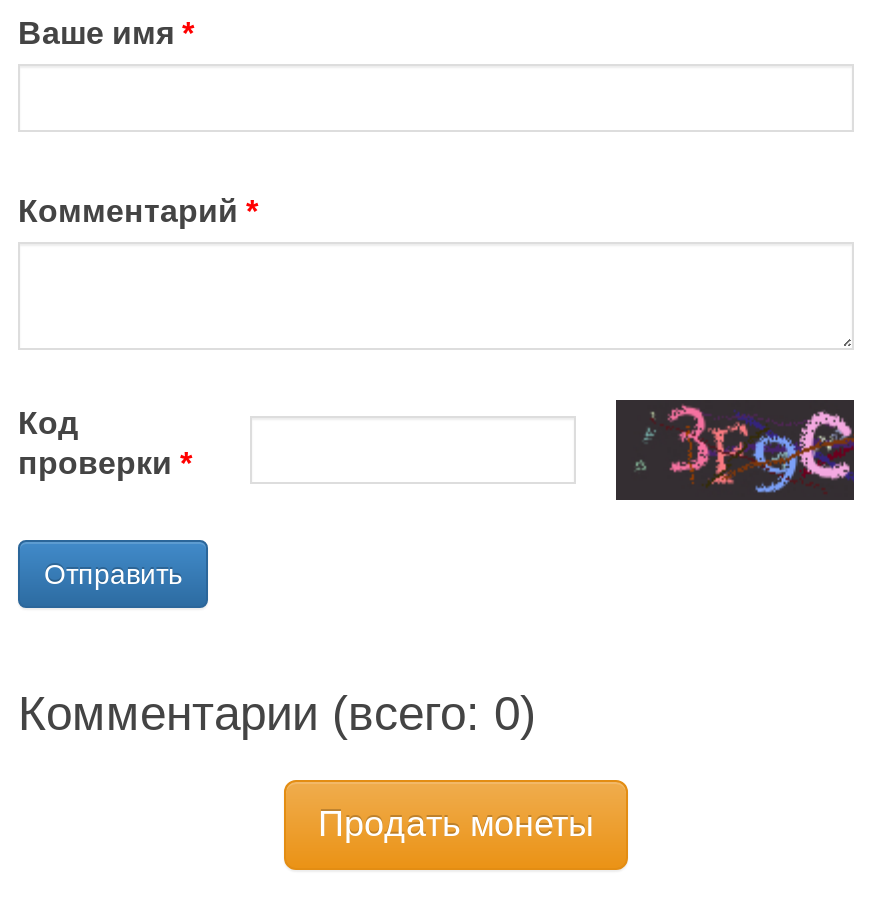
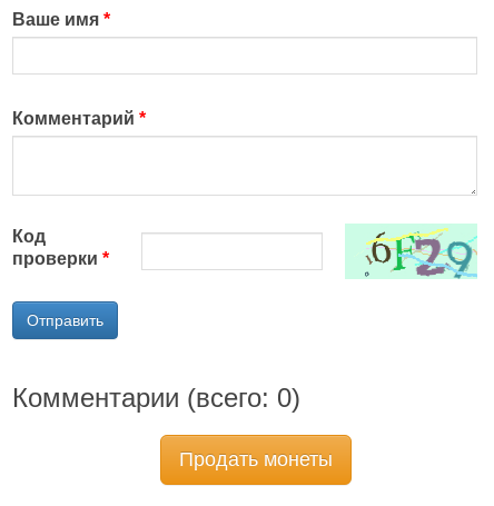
[614,398,856,502] [image] -> [345,224,477,279] [image]

